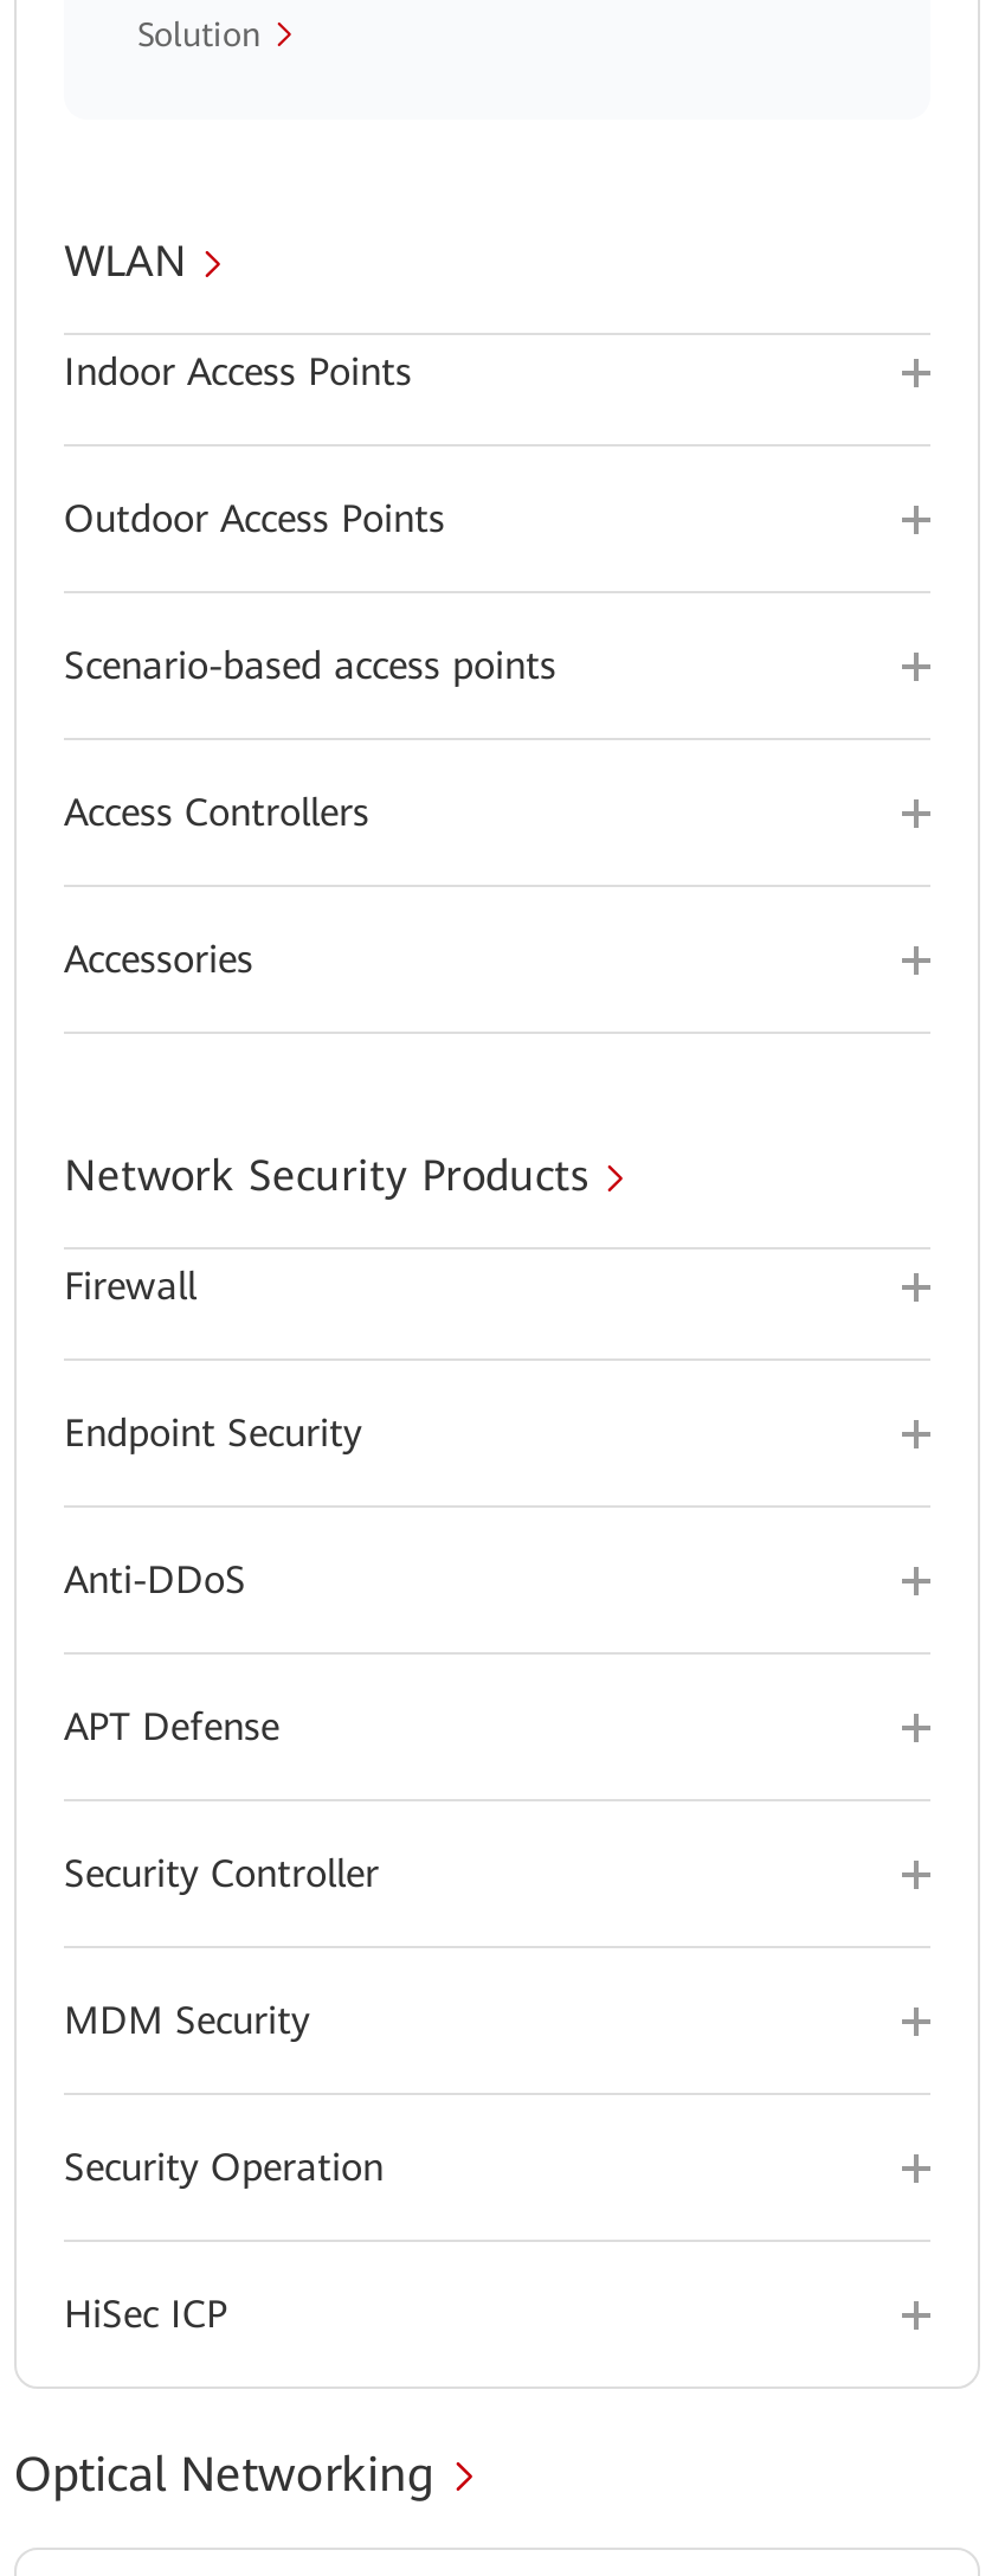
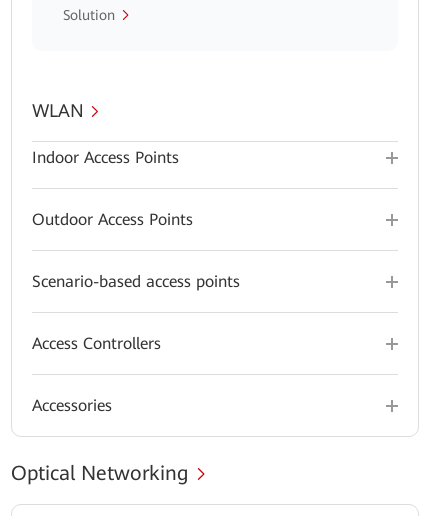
[64,1150,590,2337] Network Security Products | Firewall | Endpoint Security | Anti-DDoS | APT Defense | Security Controller | MDM Security | Security Operation | HiSec ICP -> none

